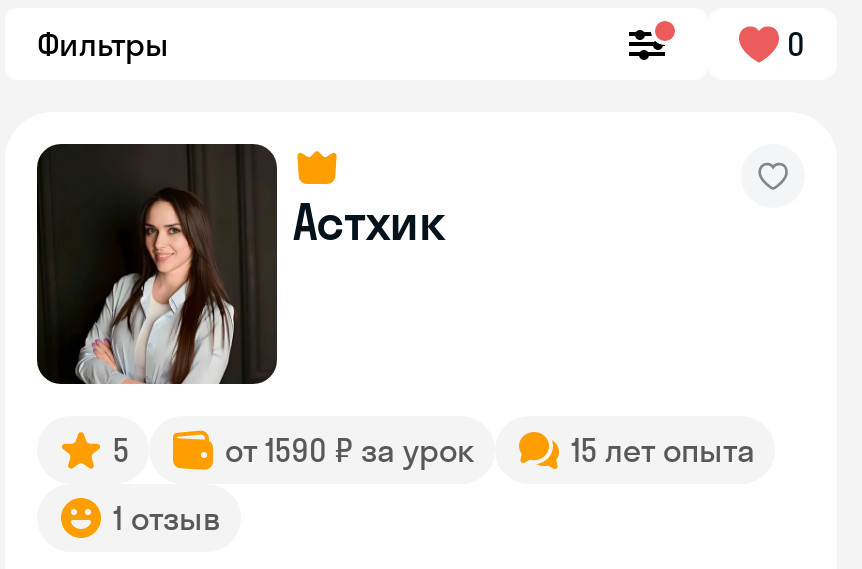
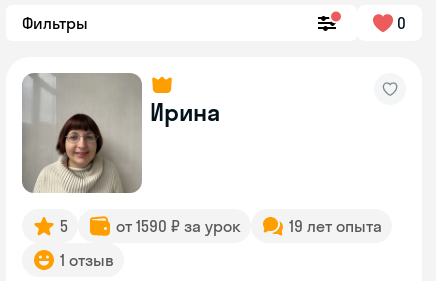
[37,142,447,386] [image] | Астхик -> [23,73,220,194] [image] | Ирина
[571,430,755,470] 15 лет опыта -> [289,216,382,236] 19 лет опыта

